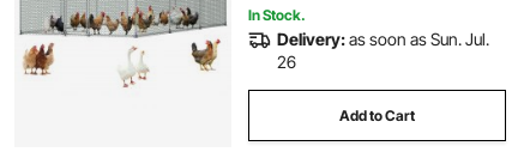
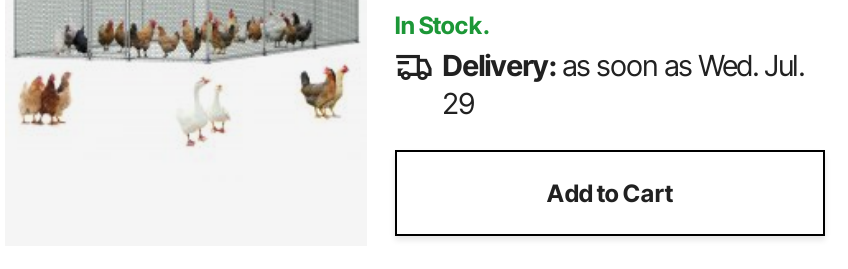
[277,28,489,49] Delivery: as soon as Sun. Jul. -> [442,48,804,82] Delivery: as soon as Wed. Jul.
[277,51,296,72] 26 -> [442,86,474,120] 29

